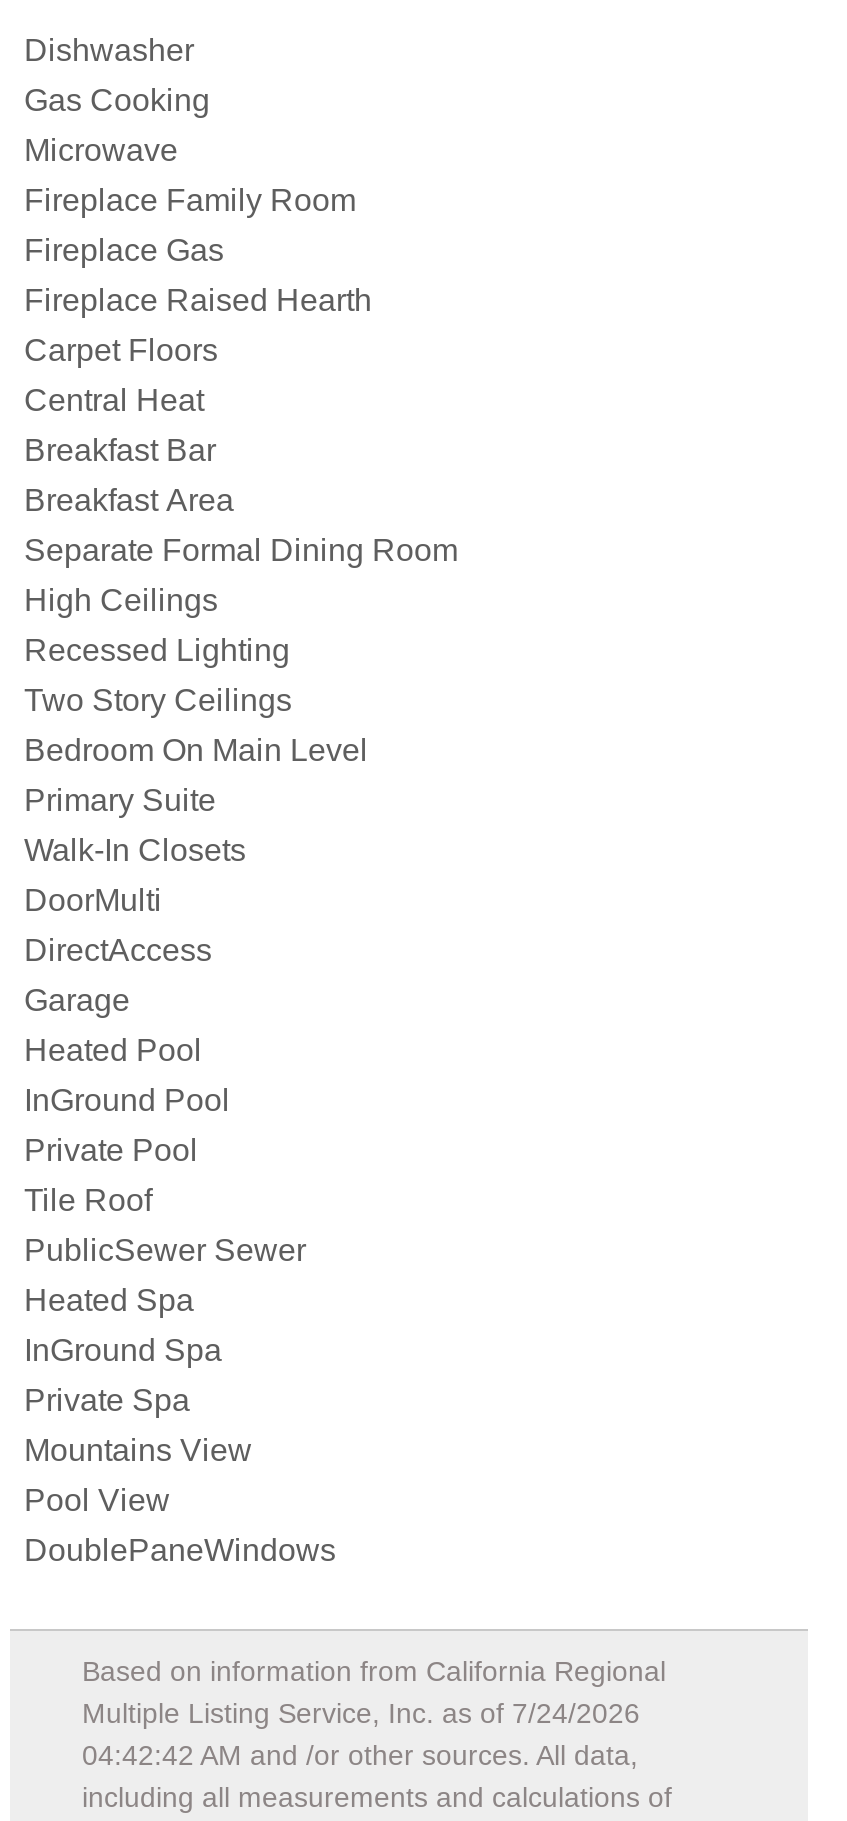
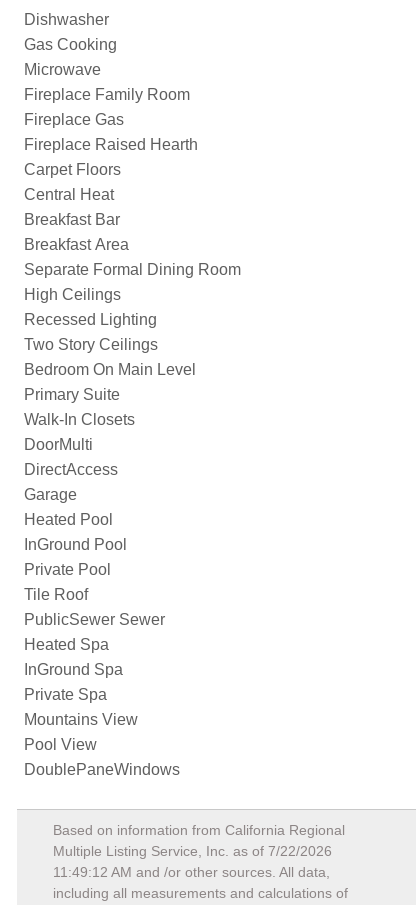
[82,1697,640,1729] Multiple Listing Service, Inc. as of 7/24/2026 -> [53,843,332,859] Multiple Listing Service, Inc. as of 7/22/2026
[82,1739,638,1771] 04:42:42 AM and /or other sources. All data, -> [53,864,330,880] 11:49:12 AM and /or other sources. All data,

